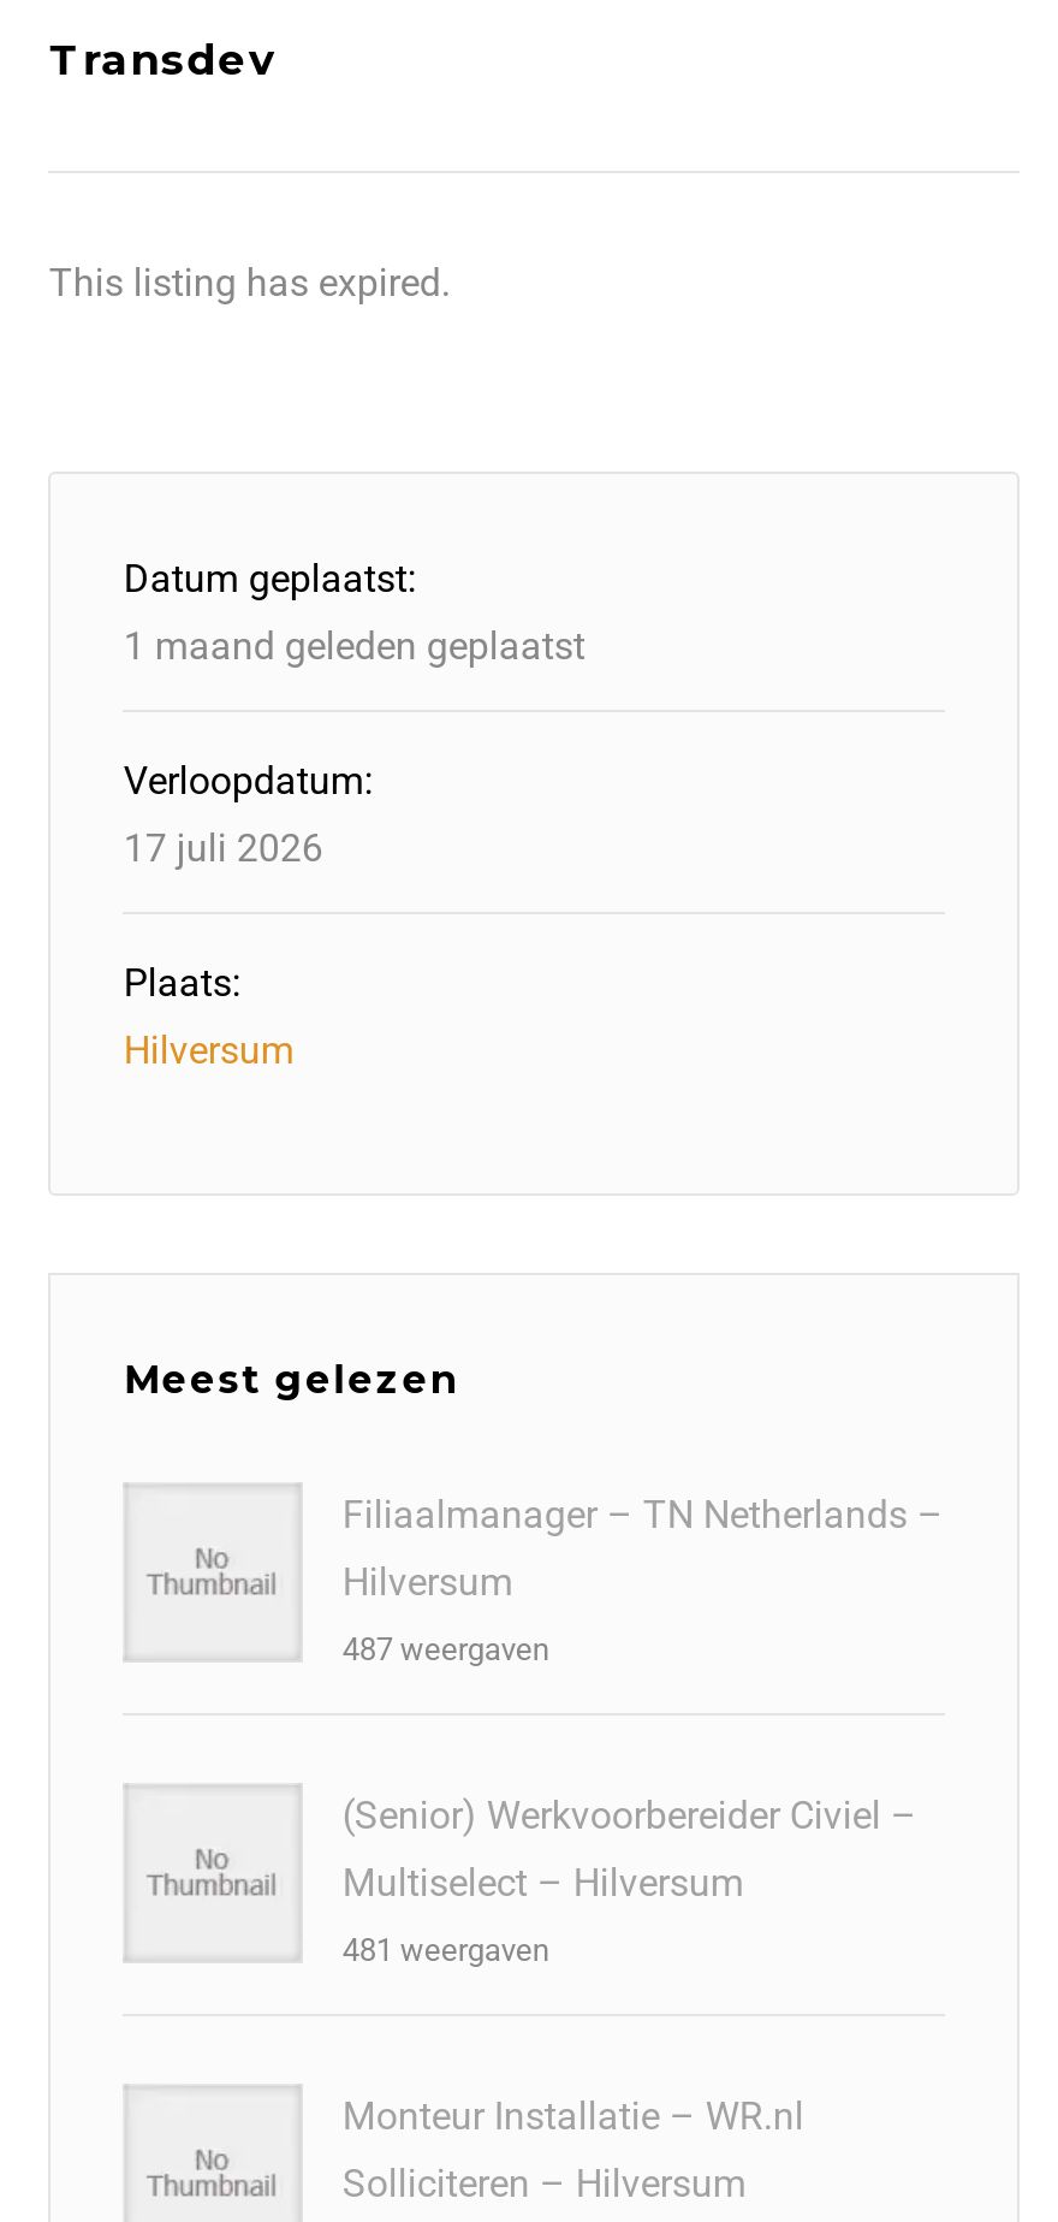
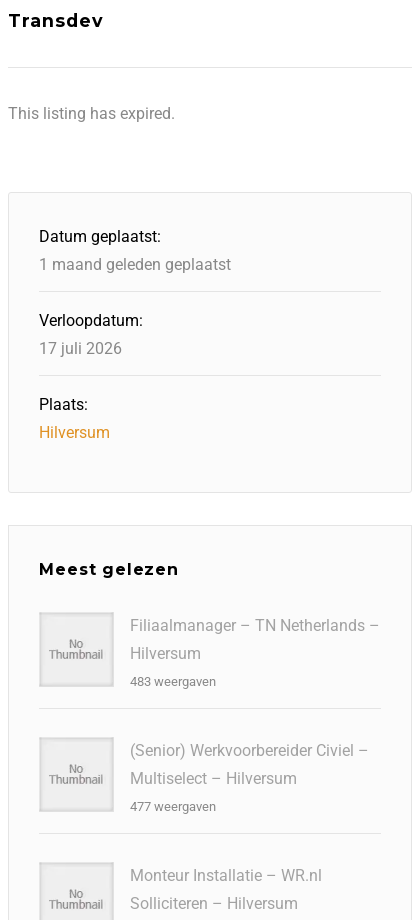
[342,1631,549,1667] 487 weergaven -> [130,674,216,689] 483 weergaven
[342,1932,549,1968] 481 weergaven -> [130,799,216,814] 477 weergaven

